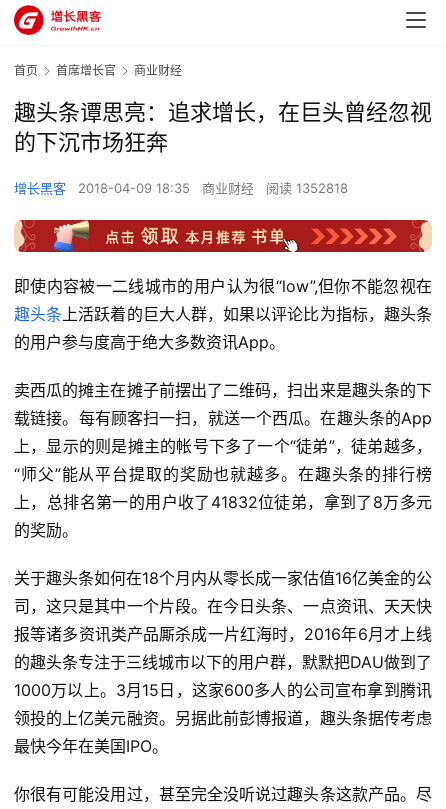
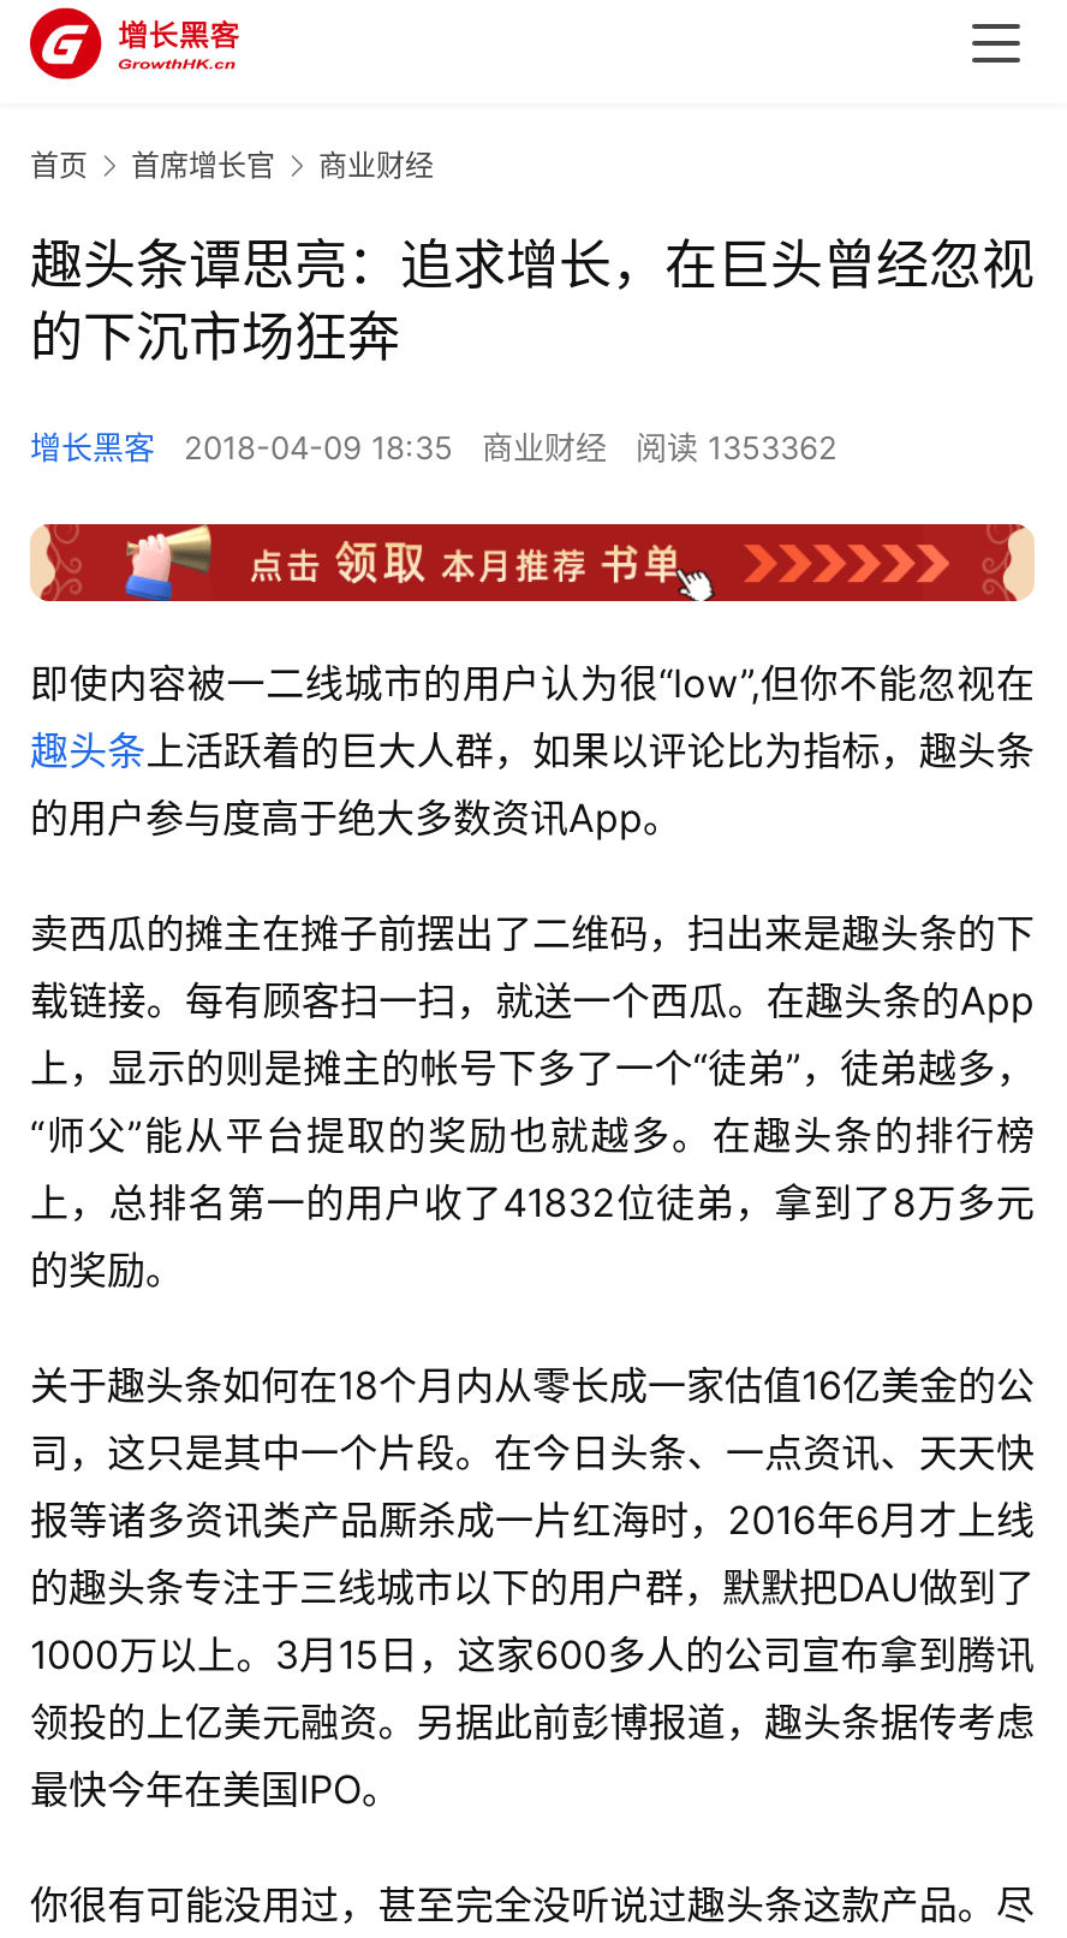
[14,180,348,196] 增长黑客 2018-04-09 18:35 商业财经 阅读 1352818 -> [30,428,837,467] 增长黑客 2018-04-09 18:35 商业财经 阅读 1353362

